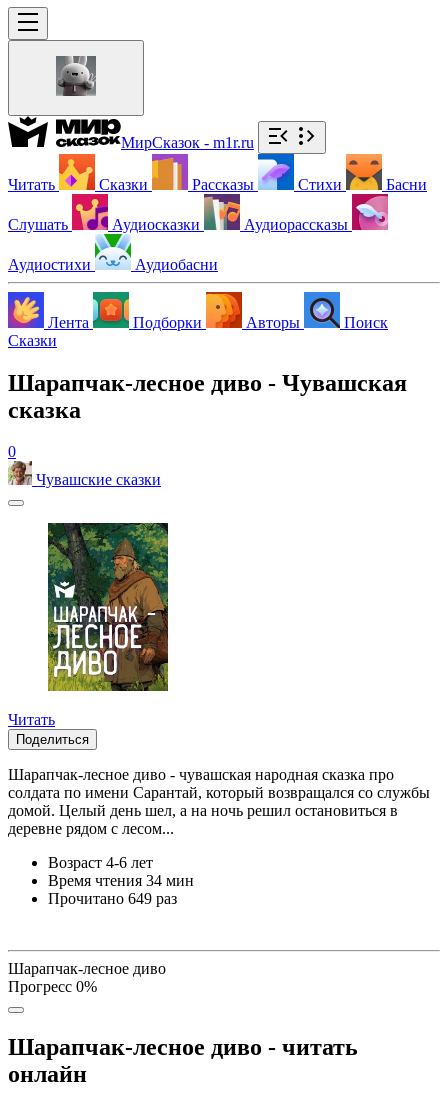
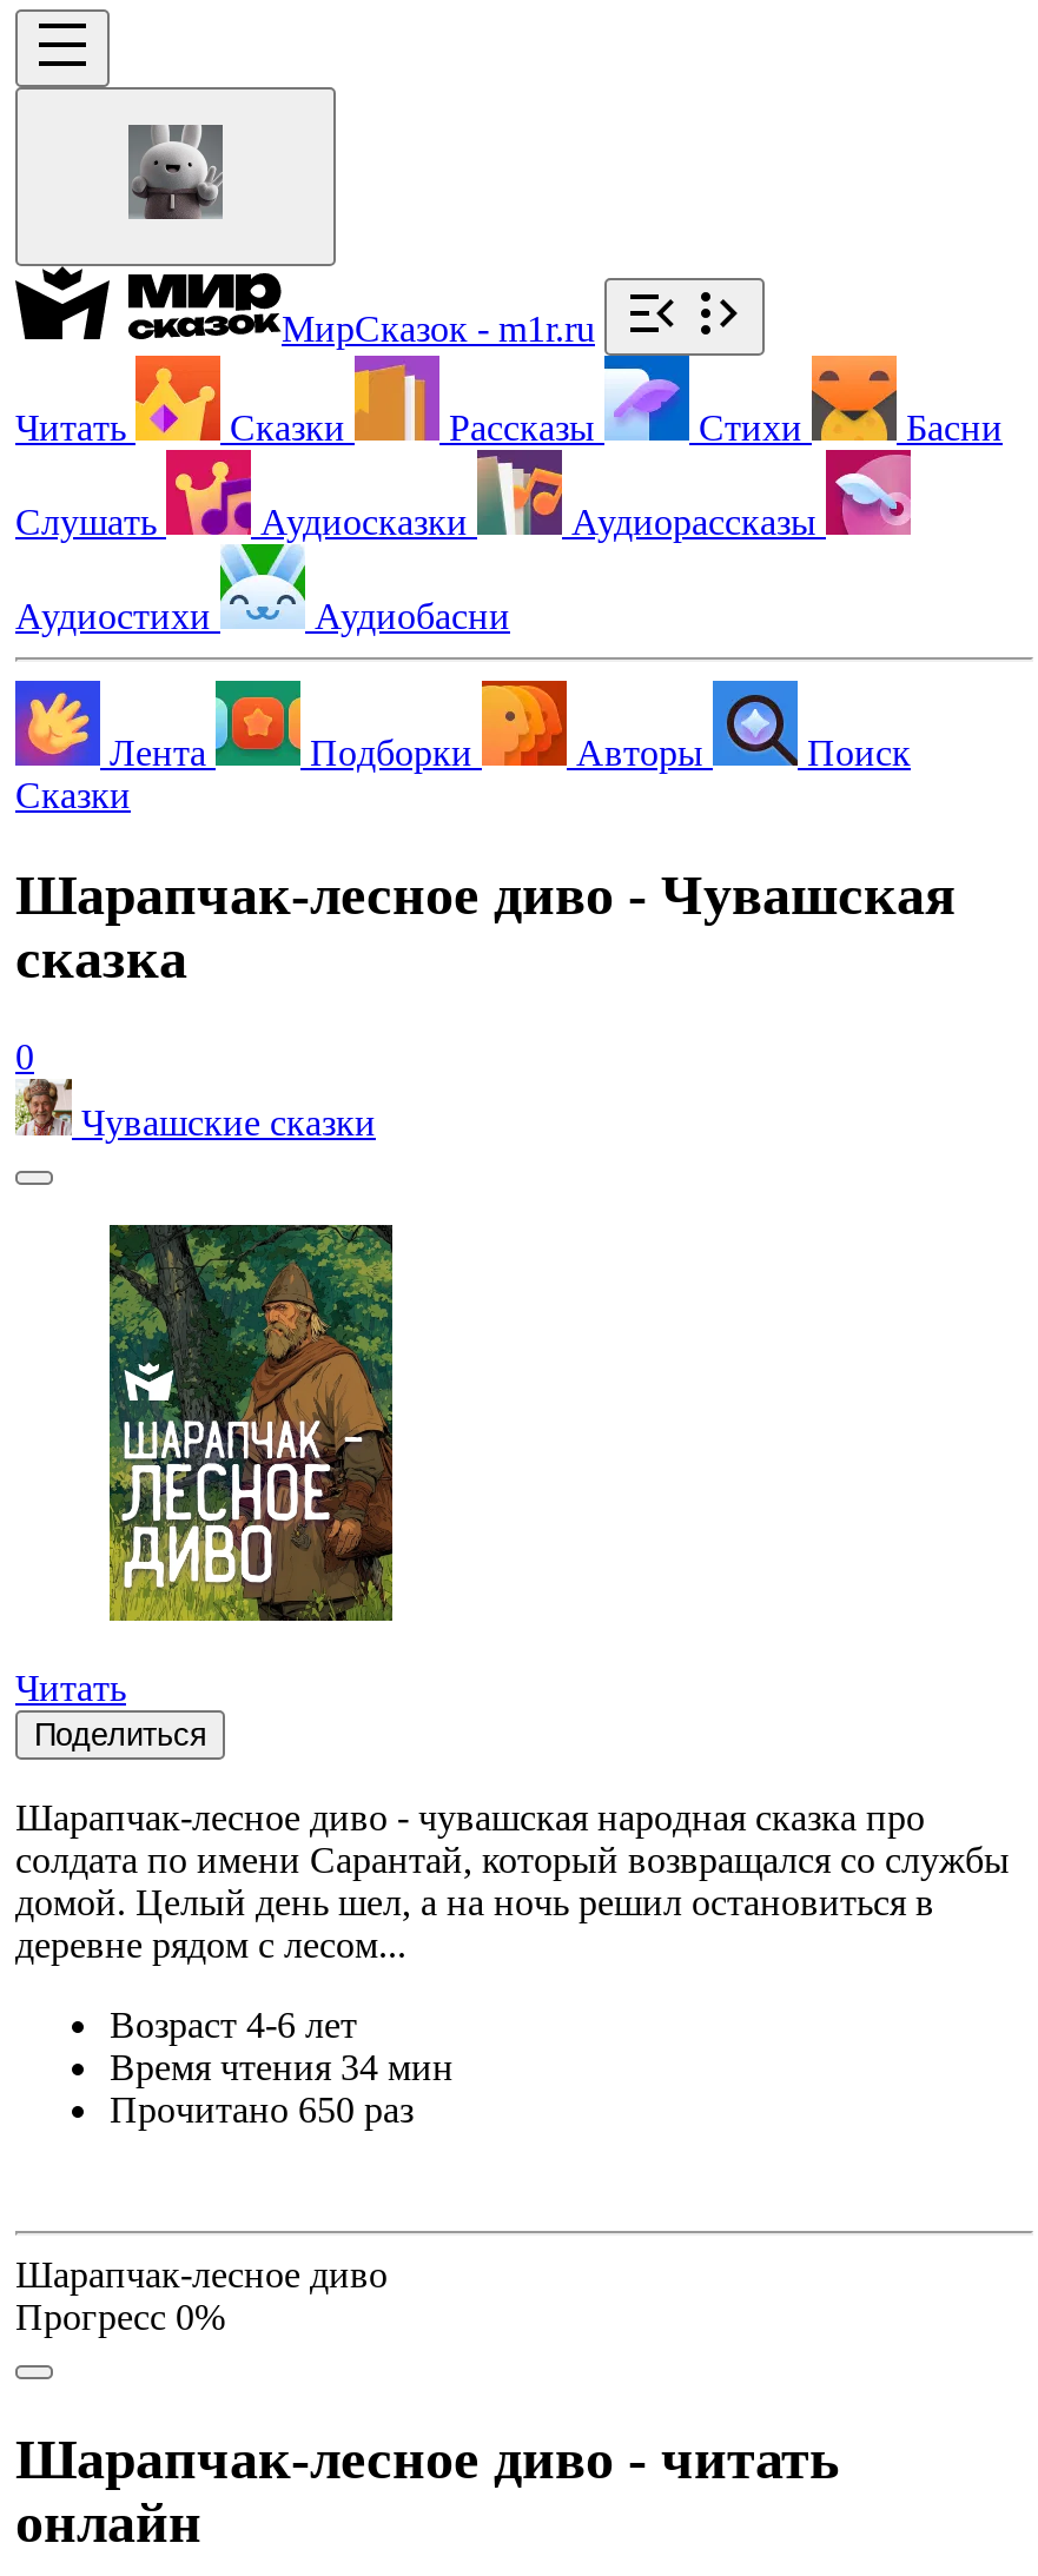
[48,890,177,907] Прочитано 649 раз -> [110,2091,414,2131] Прочитано 650 раз

